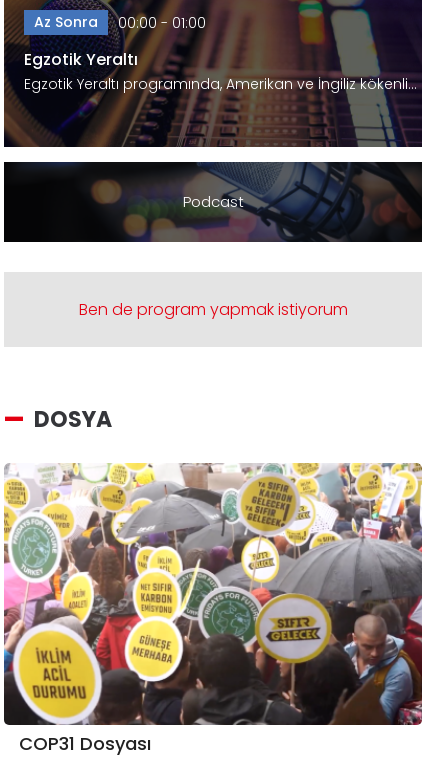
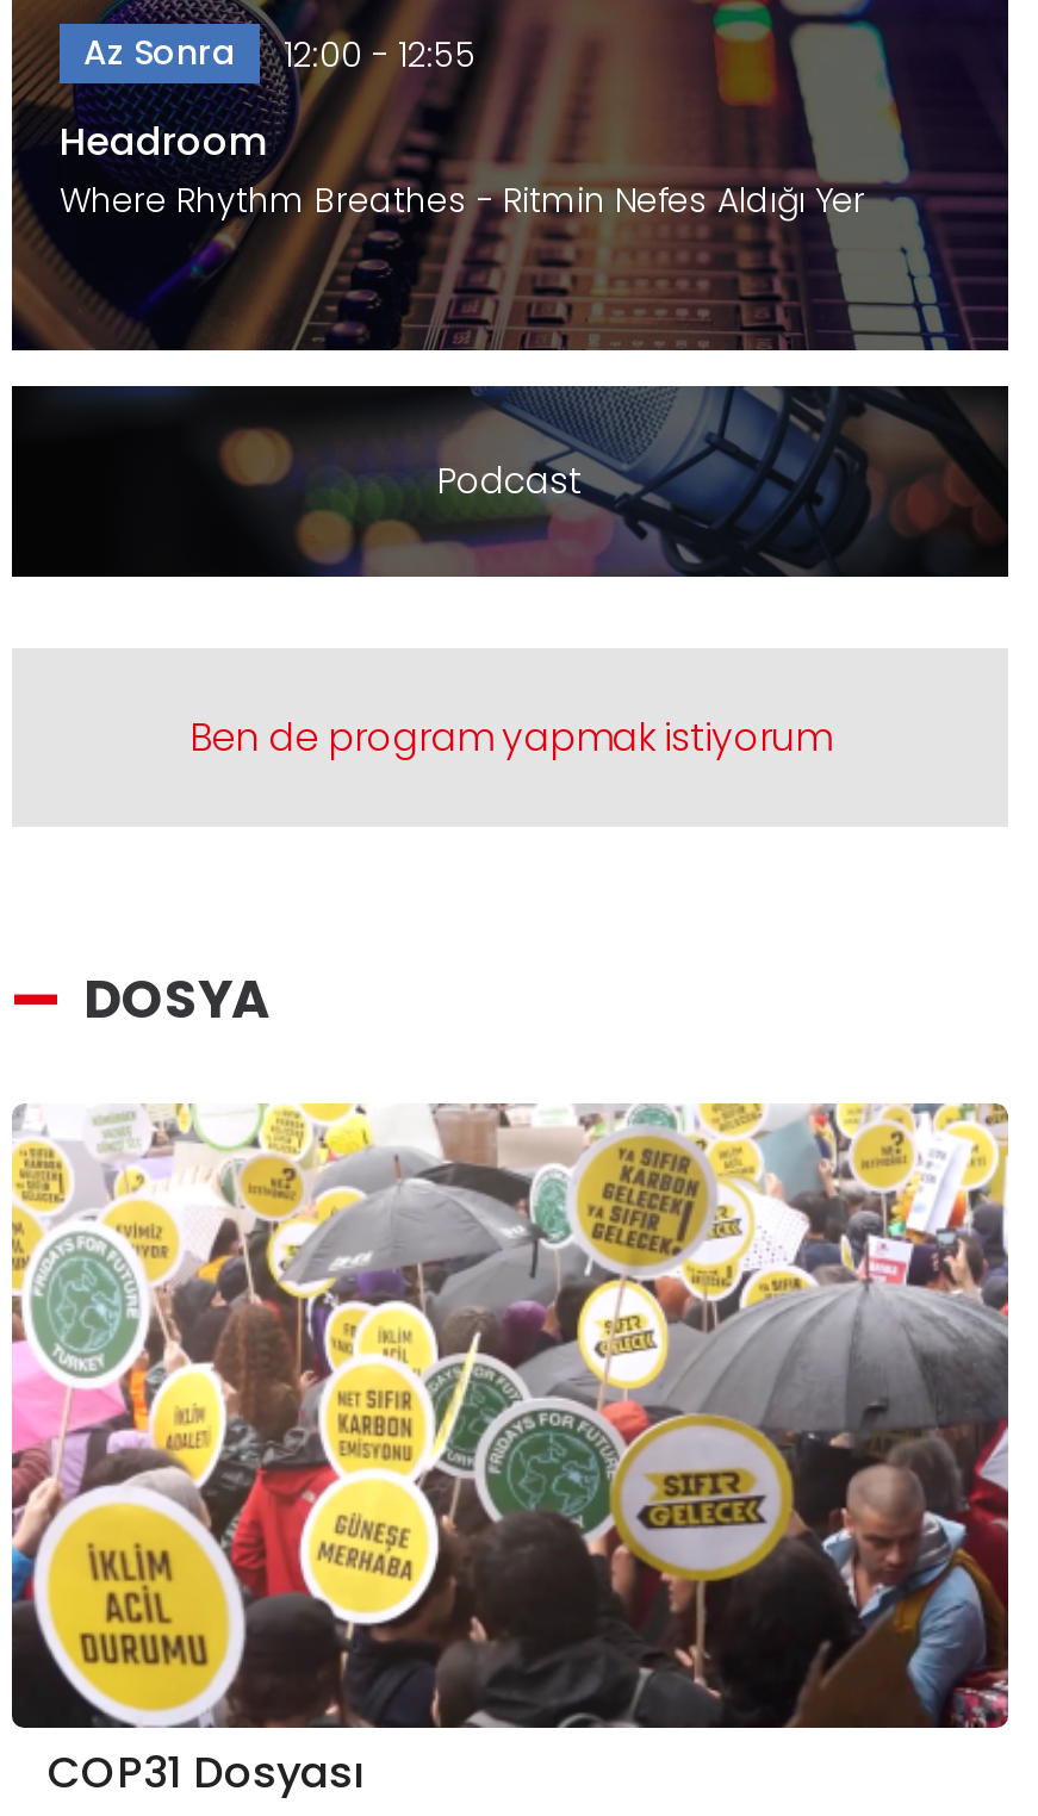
[34,12,206,33] Az Sonra 00:00 - 01:00 -> [83,29,477,79] Az Sonra 12:00 - 12:55
[24,48,417,94] Egzotik Yeraltı | Egzotik Yeraltı programında, Amerikan ve İngiliz kökenli… -> [60,115,865,225] Headroom | Where Rhythm Breathes - Ritmin Nefes Aldığı Yer

